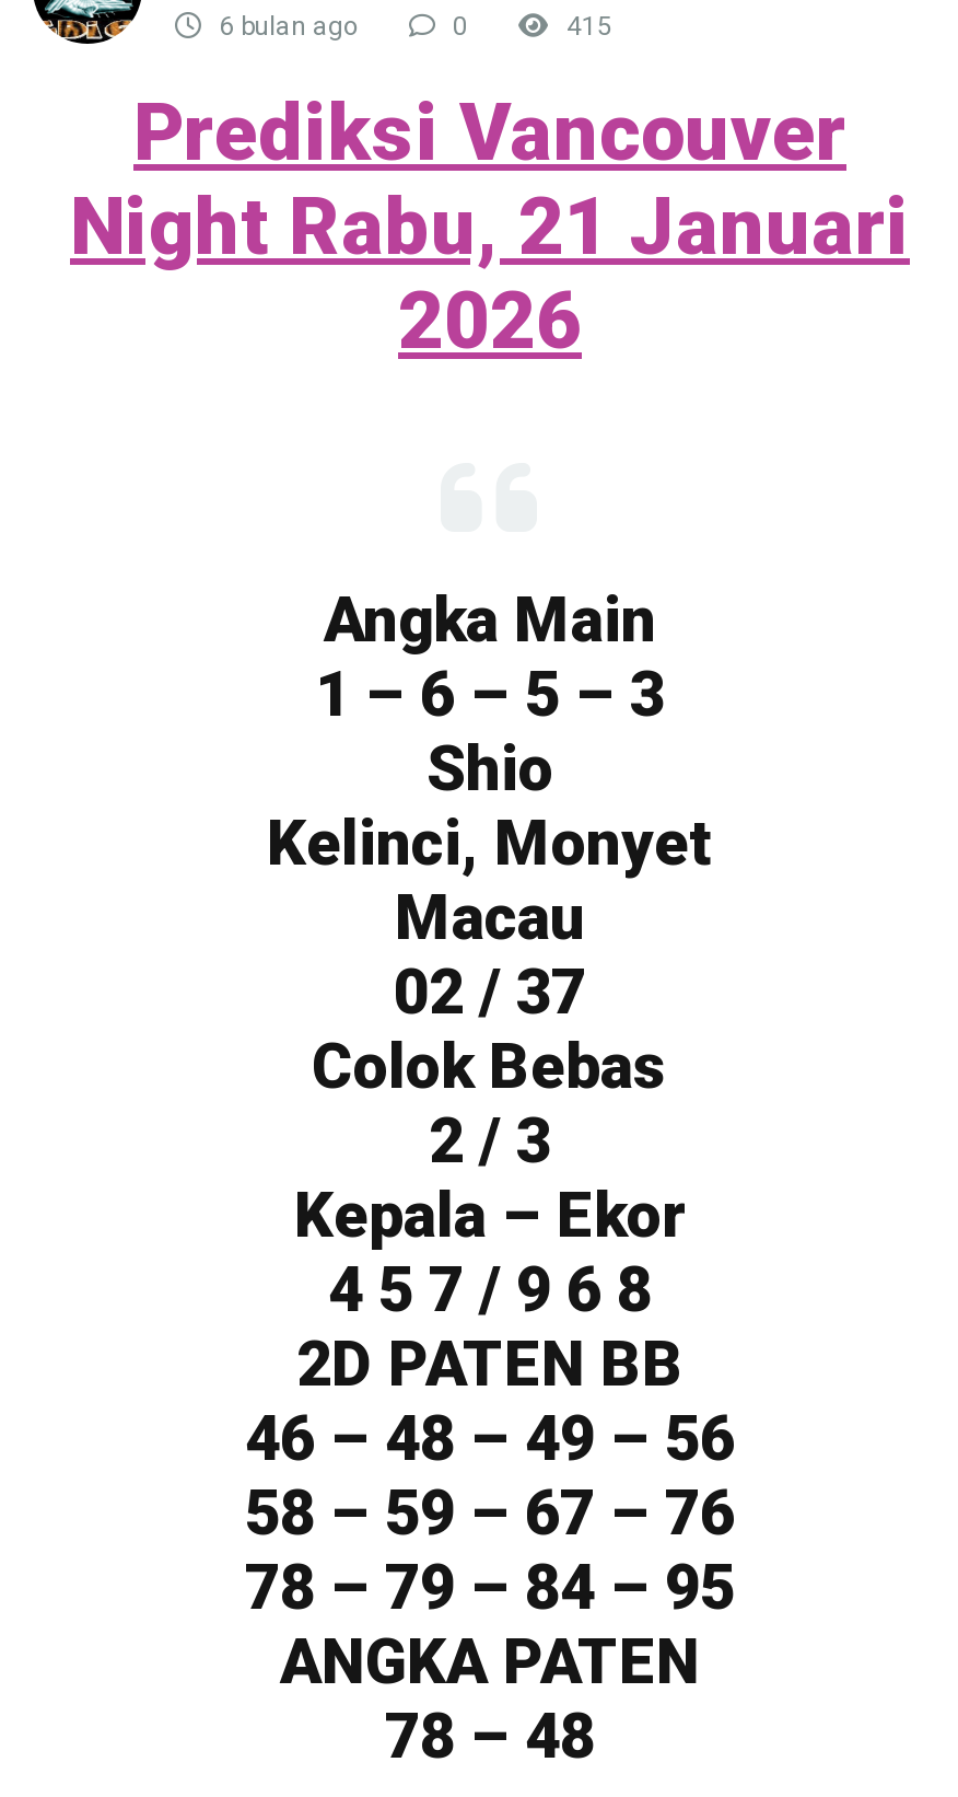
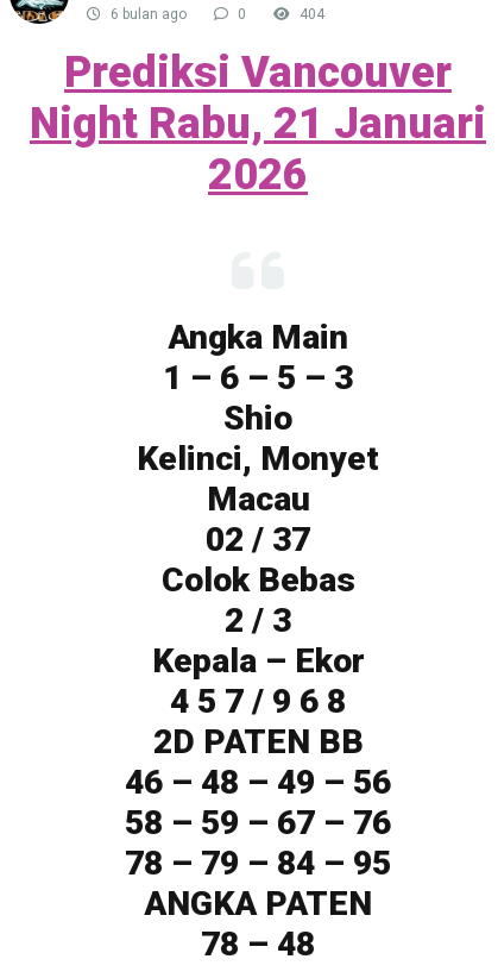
[560,11,612,42] 415 -> [296,6,324,23] 404

